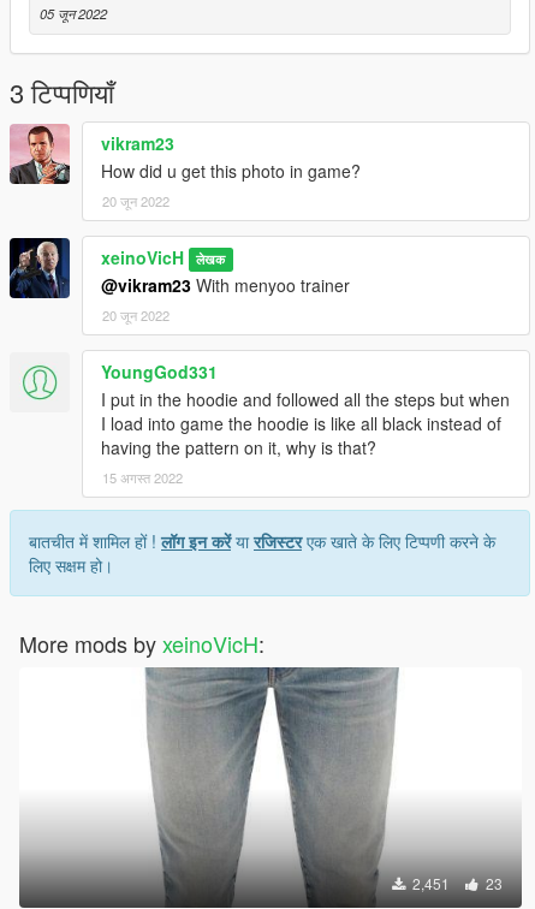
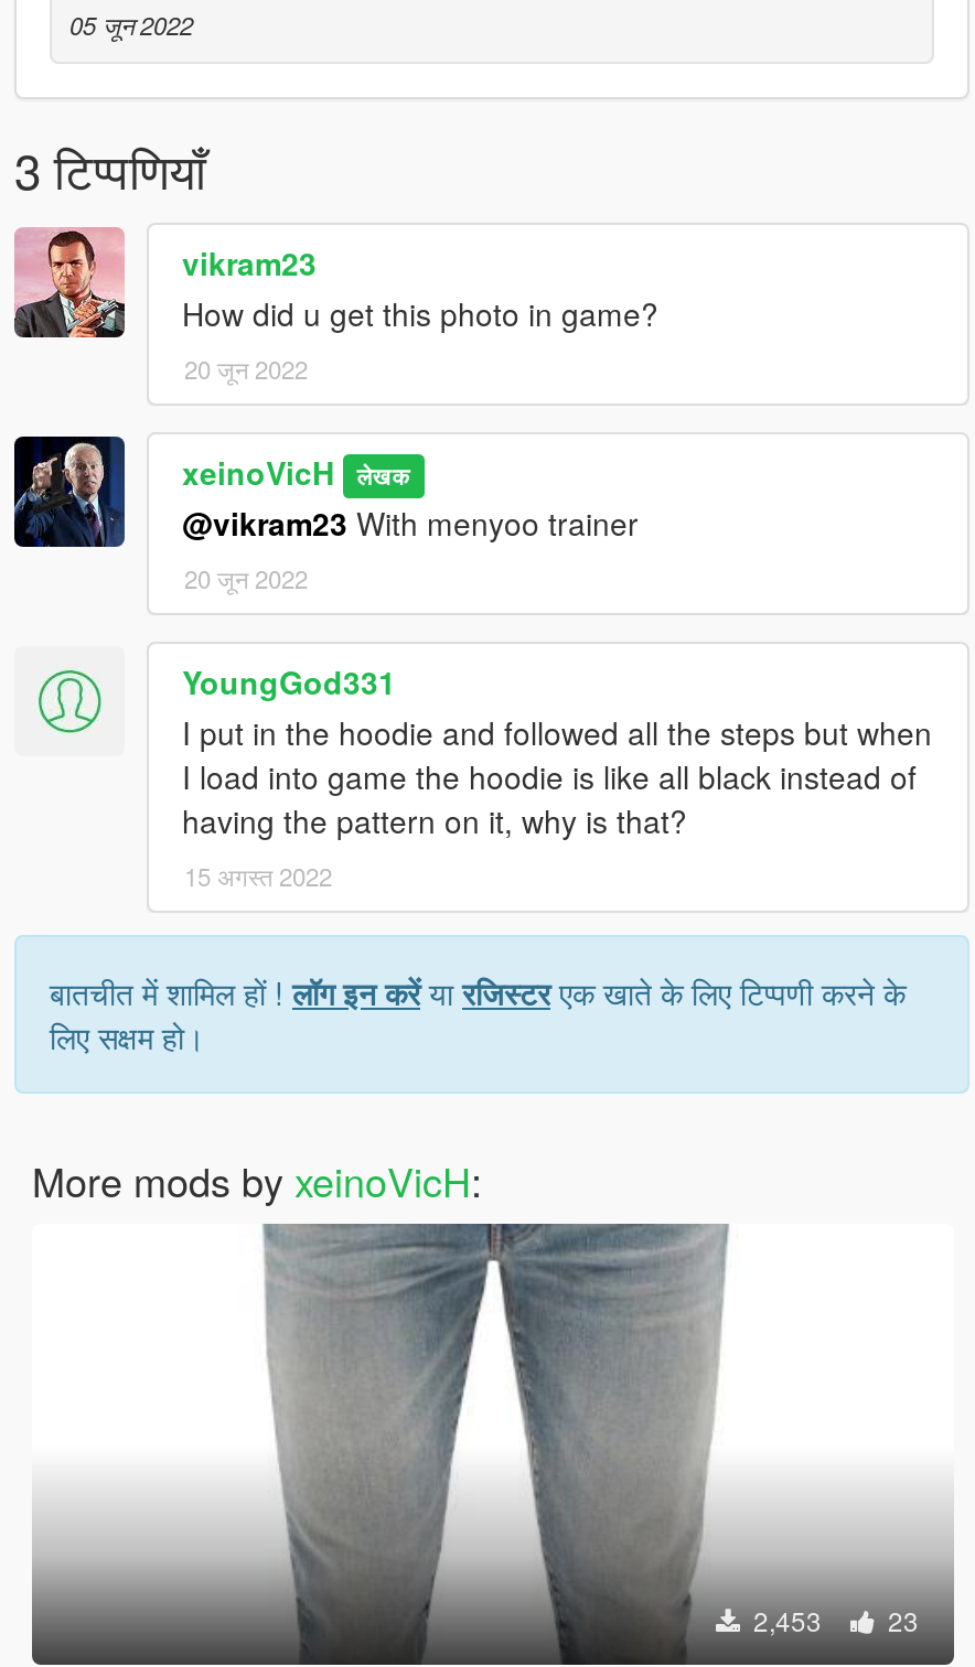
[409,873,503,894] 2,451 23 -> [747,1602,919,1639] 2,453 23

